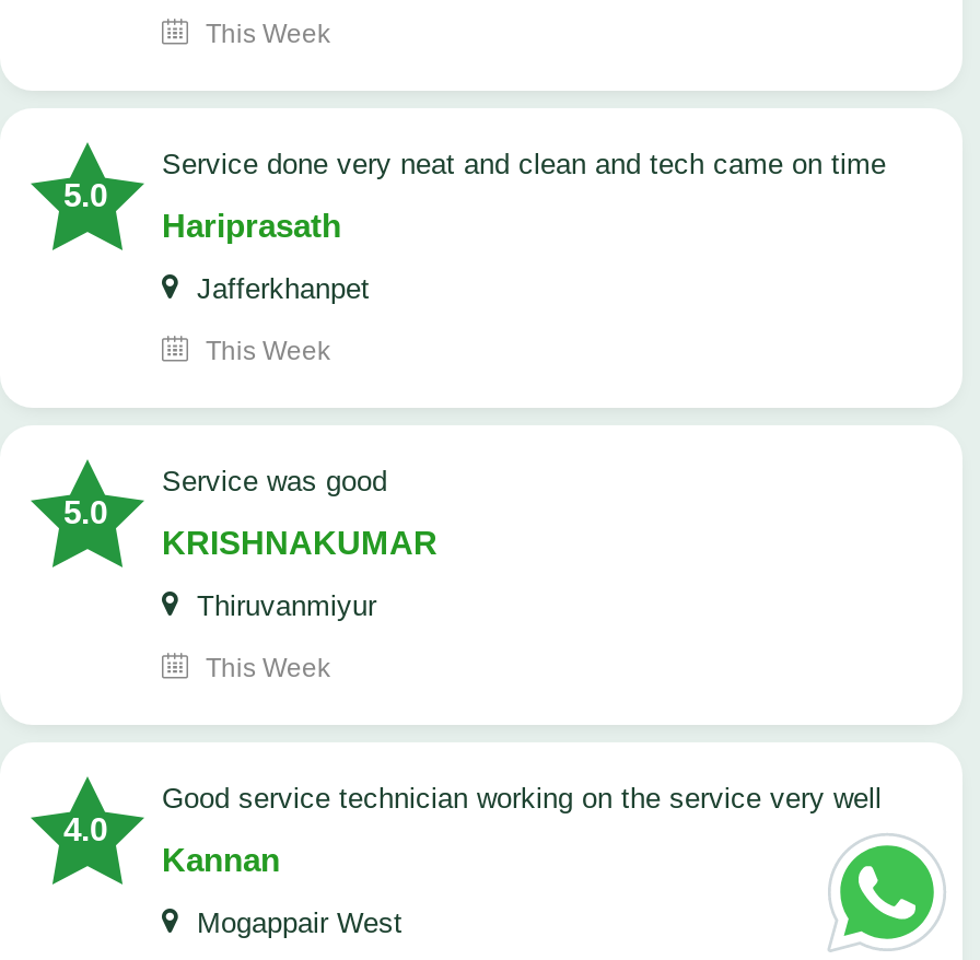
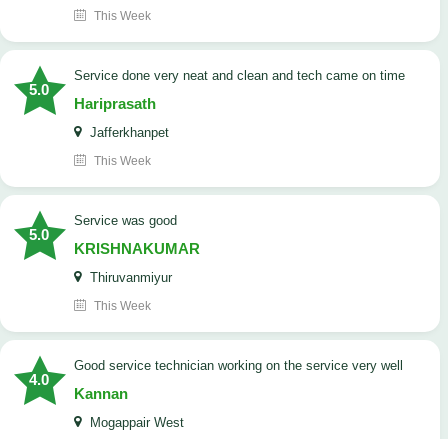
[829,843,936,950] [image] -> none

